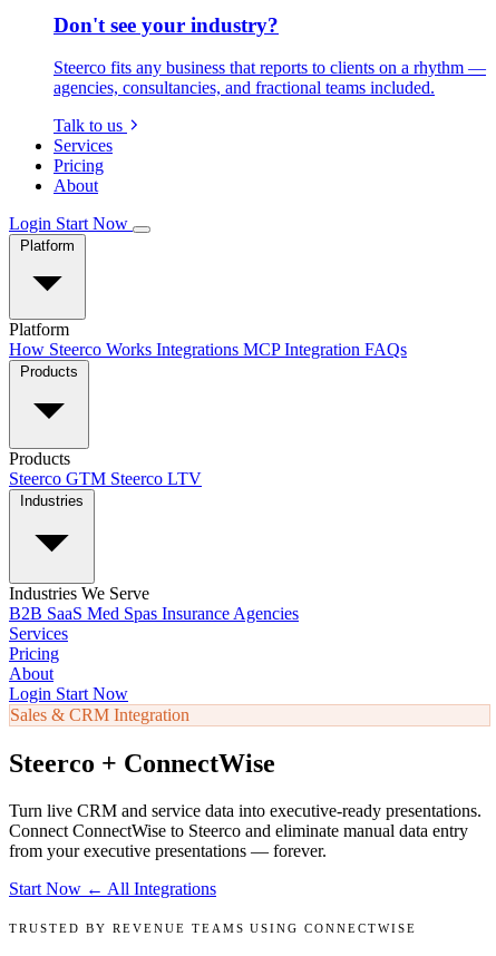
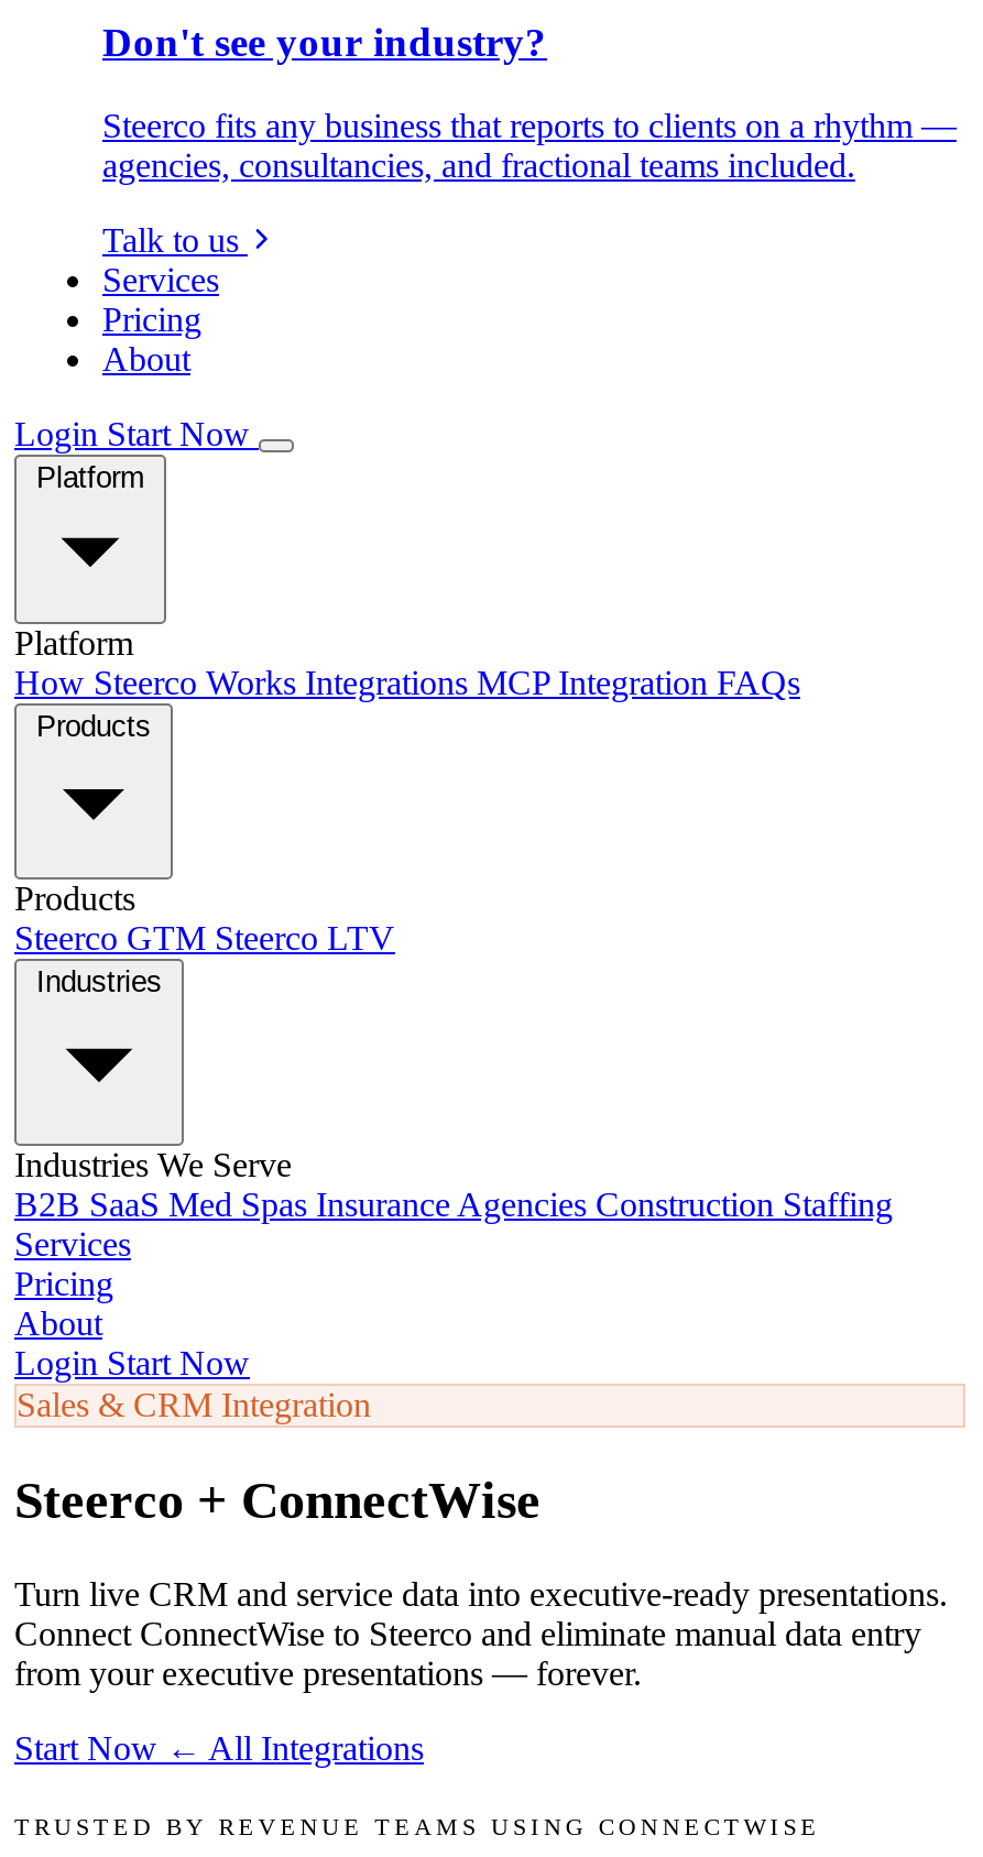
[9,604,299,623] B2B SaaS Med Spas Insurance Agencies -> [14,1186,893,1224] B2B SaaS Med Spas Insurance Agencies Construction Staffing

